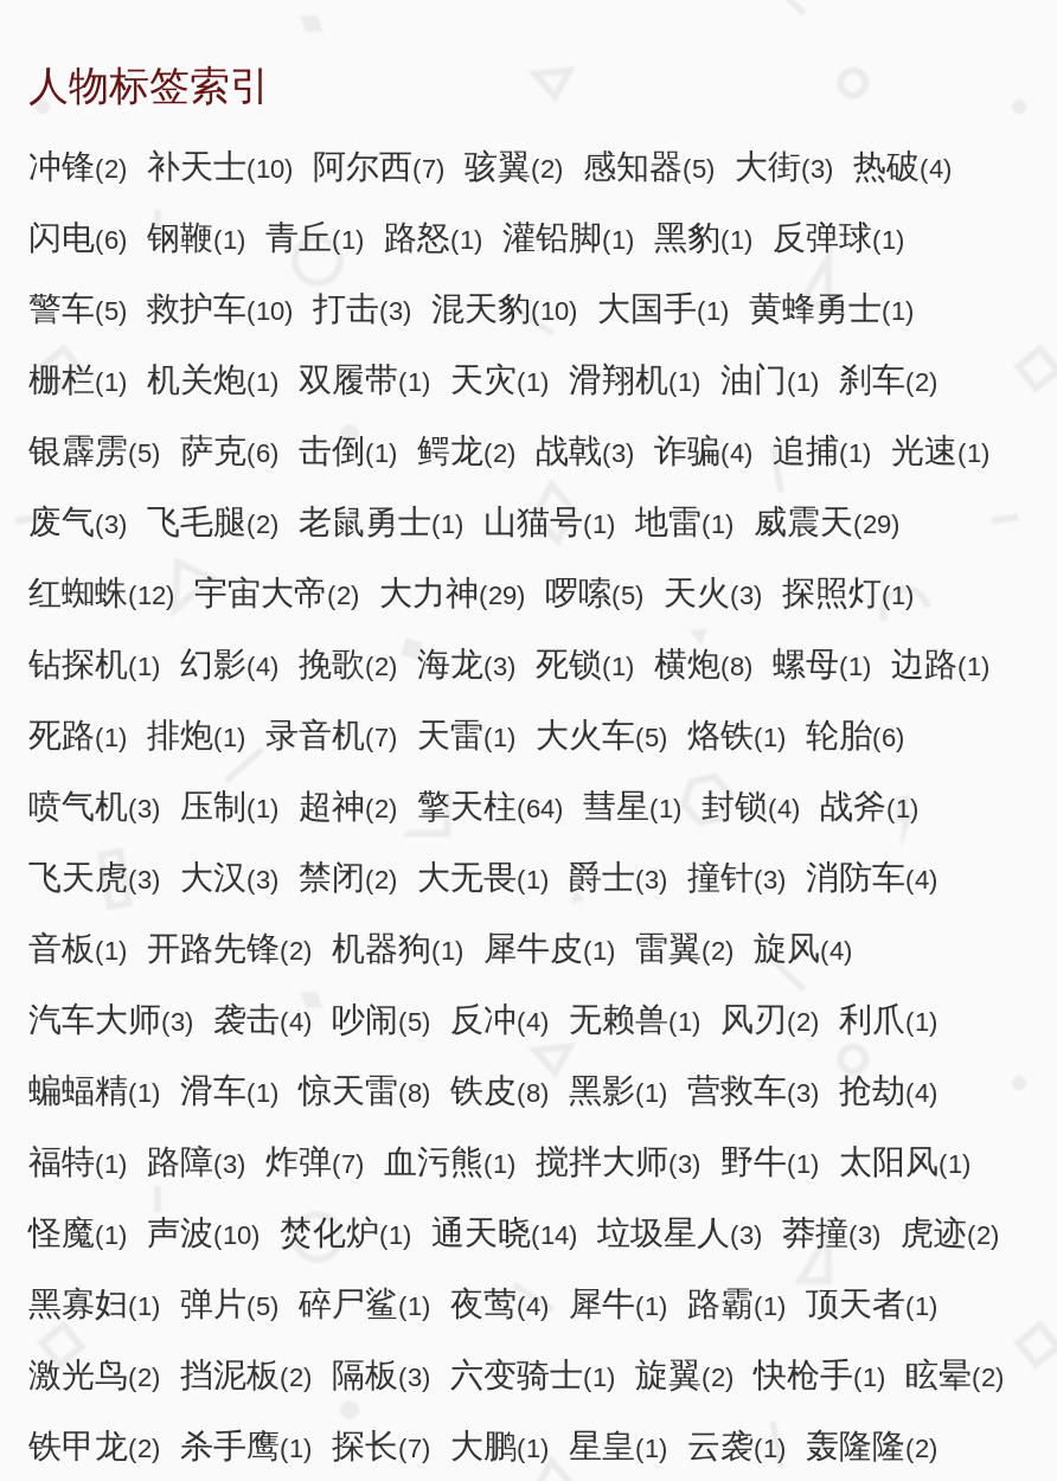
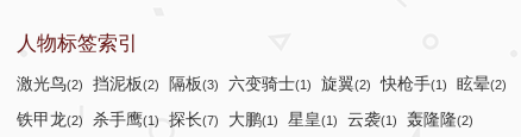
[28,147,1000,1322] 冲锋(2) 补天士(10) 阿尔西(7) 骇翼(2) 感知器(5) 大街(3) 热破(4) | 闪电(6) 钢鞭(1) 青丘(1) 路怒(1) 灌铅脚(1) 黑豹(1) 反弹球(1) | 警车(5) 救护车(10) 打击(3) 混天豹(10) 大国手(1) 黄蜂勇士(1) | 栅栏(1) 机关炮(1) 双履带(1) 天灾(1) 滑翔机(1) 油门(1) 刹车(2) | 银霹雳(5) 萨克(6) 击倒(1) 鳄龙(2) 战戟(3) 诈骗(4) 追捕(1) 光速(1) | 废气(3) 飞毛腿(2) 老鼠勇士(1) 山猫号(1) 地雷(1) 威震天(29) | 红蜘蛛(12) 宇宙大帝(2) 大力神(29) 啰嗦(5) 天火(3) 探照灯(1) | 钻探机(1) 幻影(4) 挽歌(2) 海龙(3) 死锁(1) 横炮(8) 螺母(1) 边路(1) | 死路(1) 排炮(1) 录音机(7) 天雷(1) 大火车(5) 烙铁(1) 轮胎(6) | 喷气机(3) 压制(1) 超神(2) 擎天柱(64) 彗星(1) 封锁(4) 战斧(1) | 飞天虎(3) 大汉(3) 禁闭(2) 大无畏(1) 爵士(3) 撞针(3) 消防车(4) | 音板(1) 开路先锋(2) 机器狗(1) 犀牛皮(1) 雷翼(2) 旋风(4) | 汽车大师(3) 袭击(4) 吵闹(5) 反冲(4) 无赖兽(1) 风刃(2) 利爪(1) | 蝙蝠精(1) 滑车(1) 惊天雷(8) 铁皮(8) 黑影(1) 营救车(3) 抢劫(4) | 福特(1) 路障(3) 炸弹(7) 血污熊(1) 搅拌大师(3) 野牛(1) 太阳风(1) | 怪魔(1) 声波(10) 焚化炉(1) 通天晓(14) 垃圾星人(3) 莽撞(3) 虎迹(2) | 黑寡妇(1) 弹片(5) 碎尸鲨(1) 夜莺(4) 犀牛(1) 路霸(1) 顶天者(1) -> none

